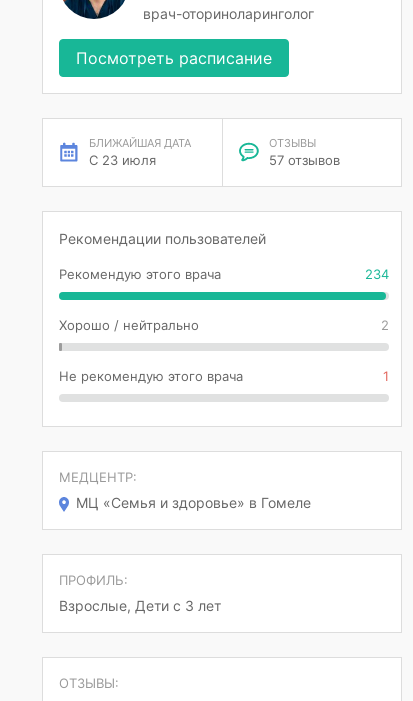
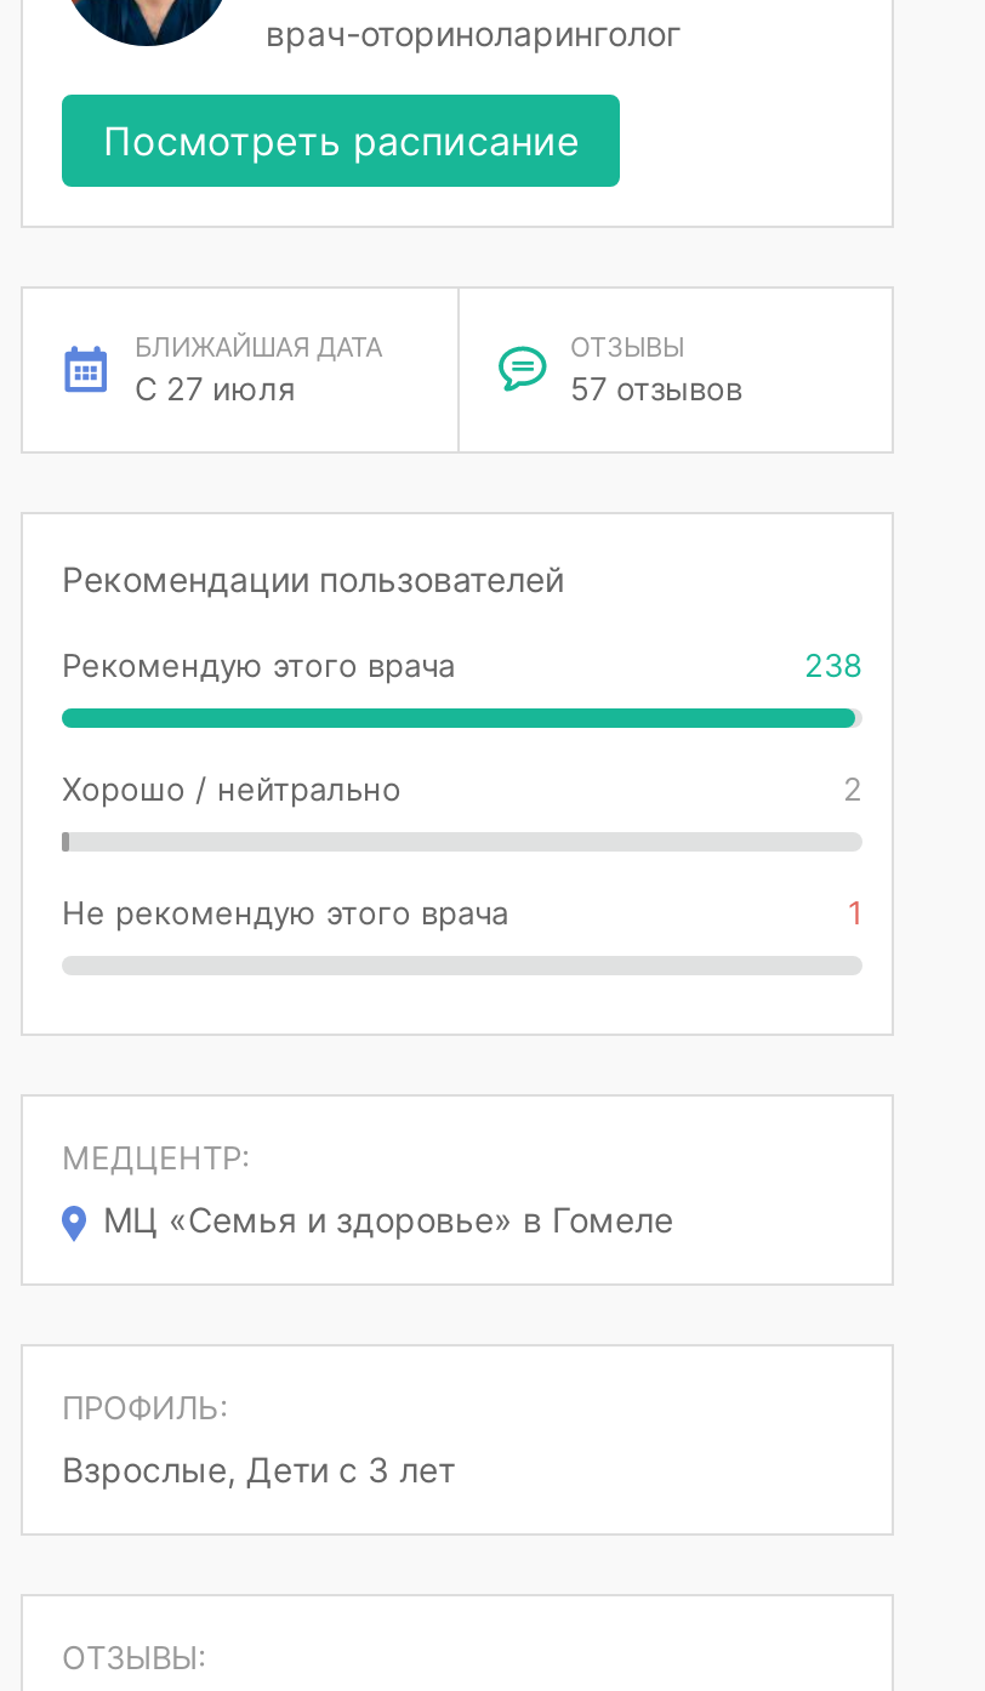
[89,152,156,168] С 23 июля -> [135,369,295,408] С 27 июля
[365,266,389,282] 234 -> [804,645,862,684] 238

